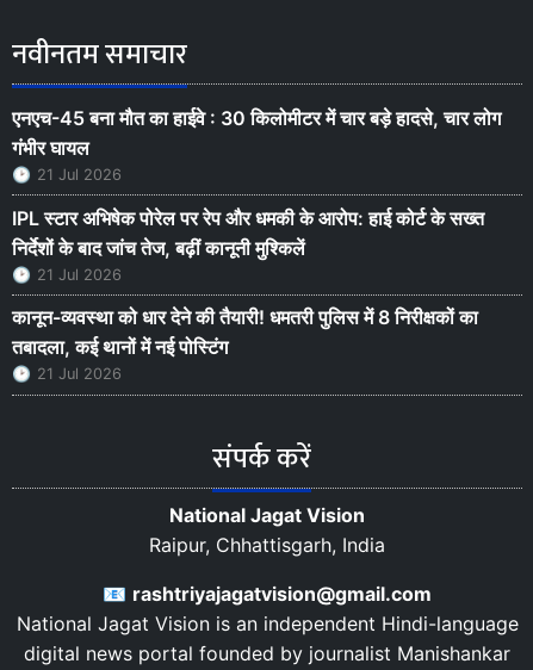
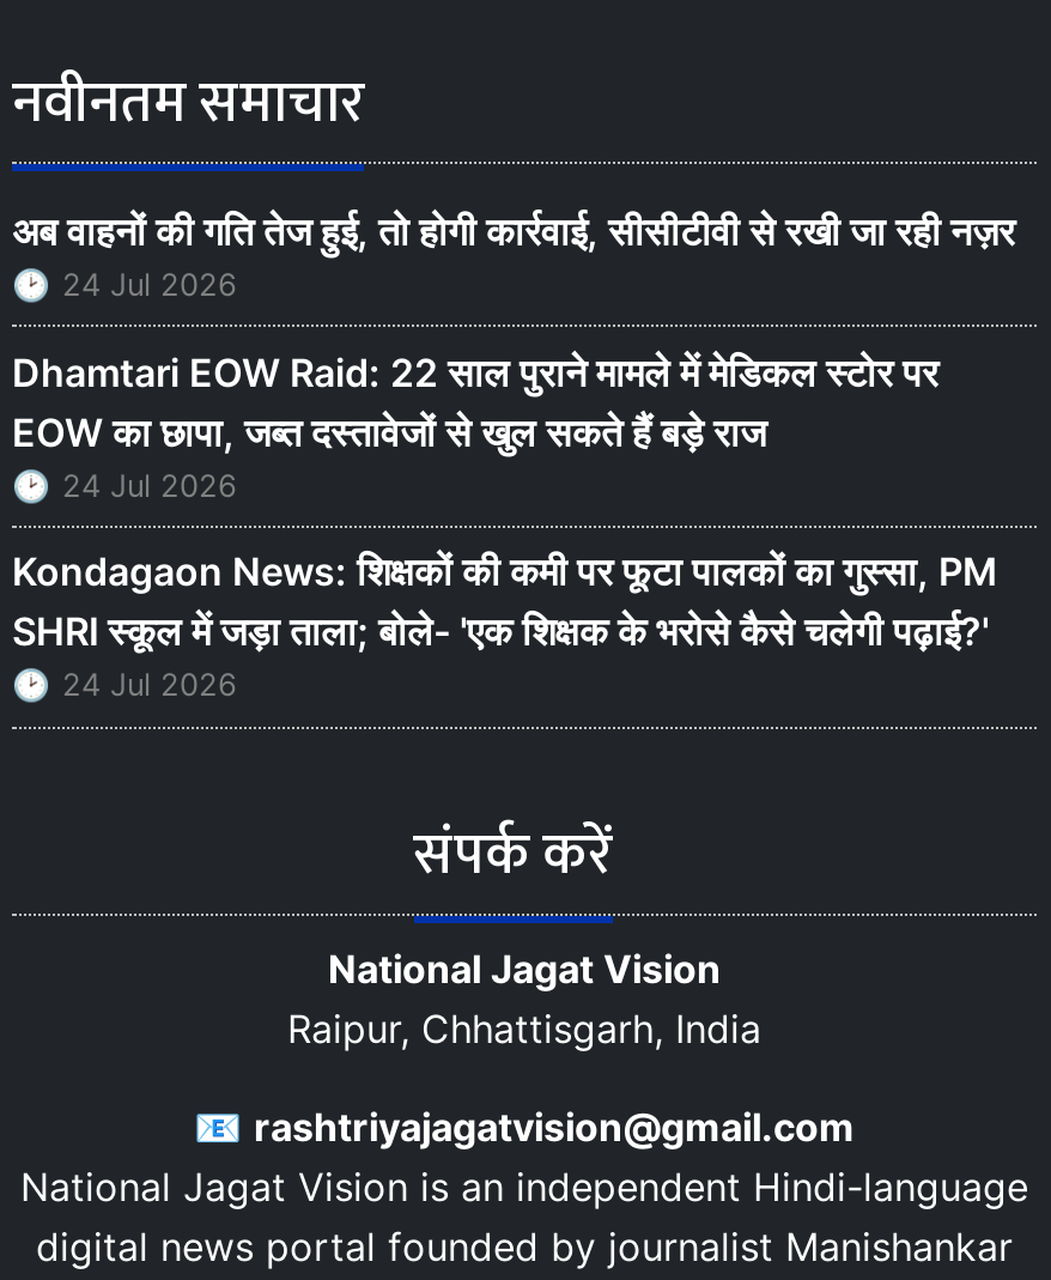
[12,106,501,183] एनएच-45 बना मौत का हाईवे : 30 किलोमीटर में चार बड़े हादसे, चार लोग | गंभीर घायल | 21 Jul 2026 -> [12,207,1015,303] अब वाहनों की गति तेज हुई, तो होगी कार्रवाई, सीसीटीवी से रखी जा रही नज़र | 24 Jul 2026
[12,206,484,283] IPL स्टार अभिषेक पोरेल पर रेप और धमकी के आरोप: हाई कोर्ट के सख्त | निर्देशों के बाद जांच तेज, बढ़ीं कानूनी मुश्किलें | 21 Jul 2026 -> [12,348,938,503] Dhamtari EOW Raid: 22 साल पुराने मामले में मेडिकल स्टोर पर | EOW का छापा, जब्त दस्तावेजों से खुल सकते हैं बड़े राज | 24 Jul 2026
[12,306,478,383] कानून-व्यवस्था को धार देने की तैयारी! धमतरी पुलिस में 8 निरीक्षकों का | तबादला, कई थानों में नई पोस्टिंग | 21 Jul 2026 -> [12,548,998,704] Kondagaon News: शिक्षकों की कमी पर फूटा पालकों का गुस्सा, PM | SHRI स्कूल में जड़ा ताला; बोले- 'एक शिक्षक के भरोसे कैसे चलेगी पढ़ाई?' | 24 Jul 2026

